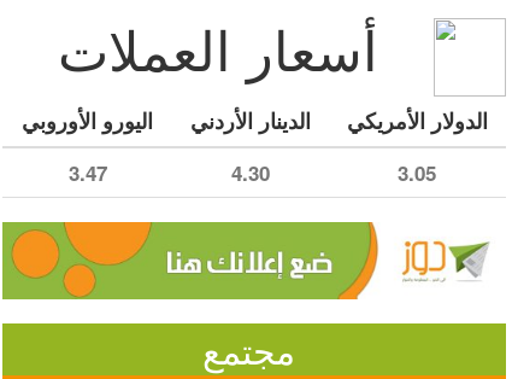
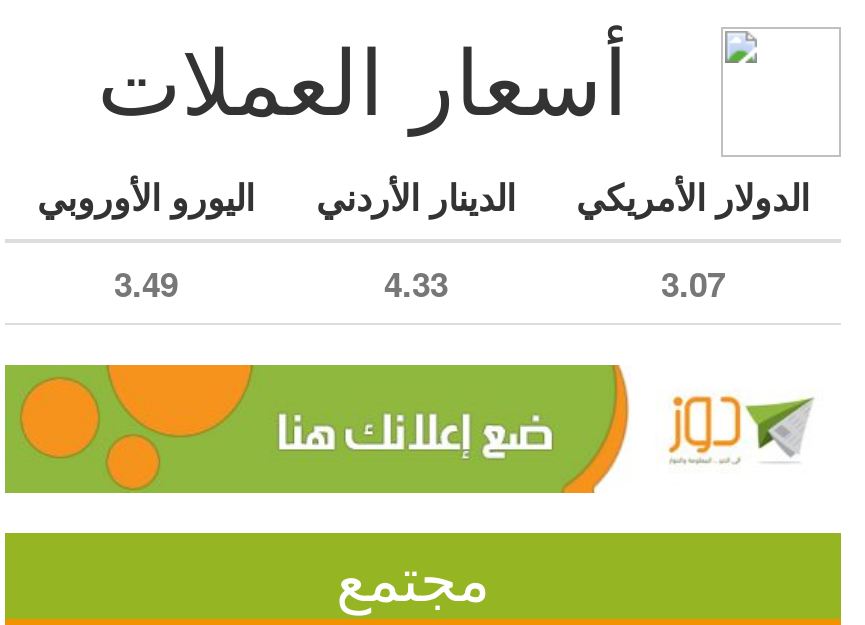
[68,158,107,187] 3.47 -> [114,259,178,307] 3.49
[231,158,269,187] 4.30 -> [384,259,448,307] 4.33
[398,158,436,187] 3.05 -> [661,259,725,307] 3.07

